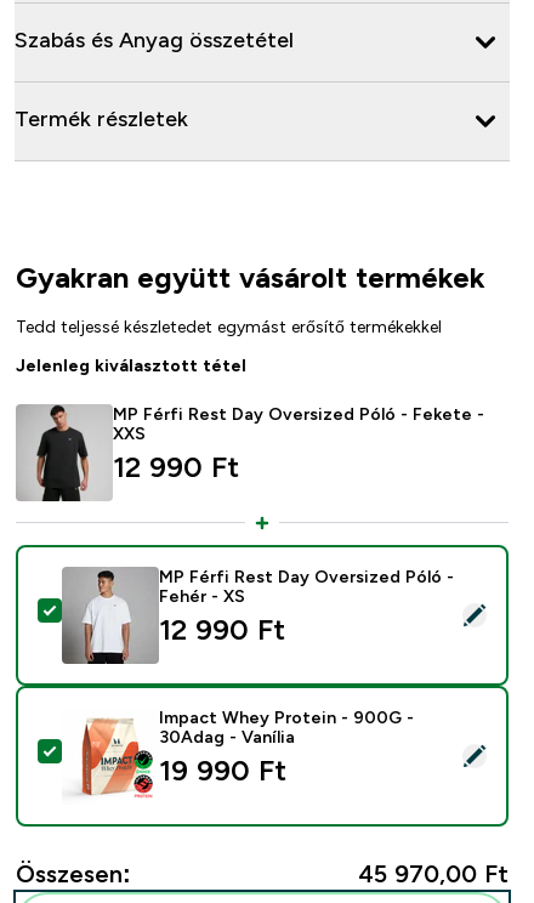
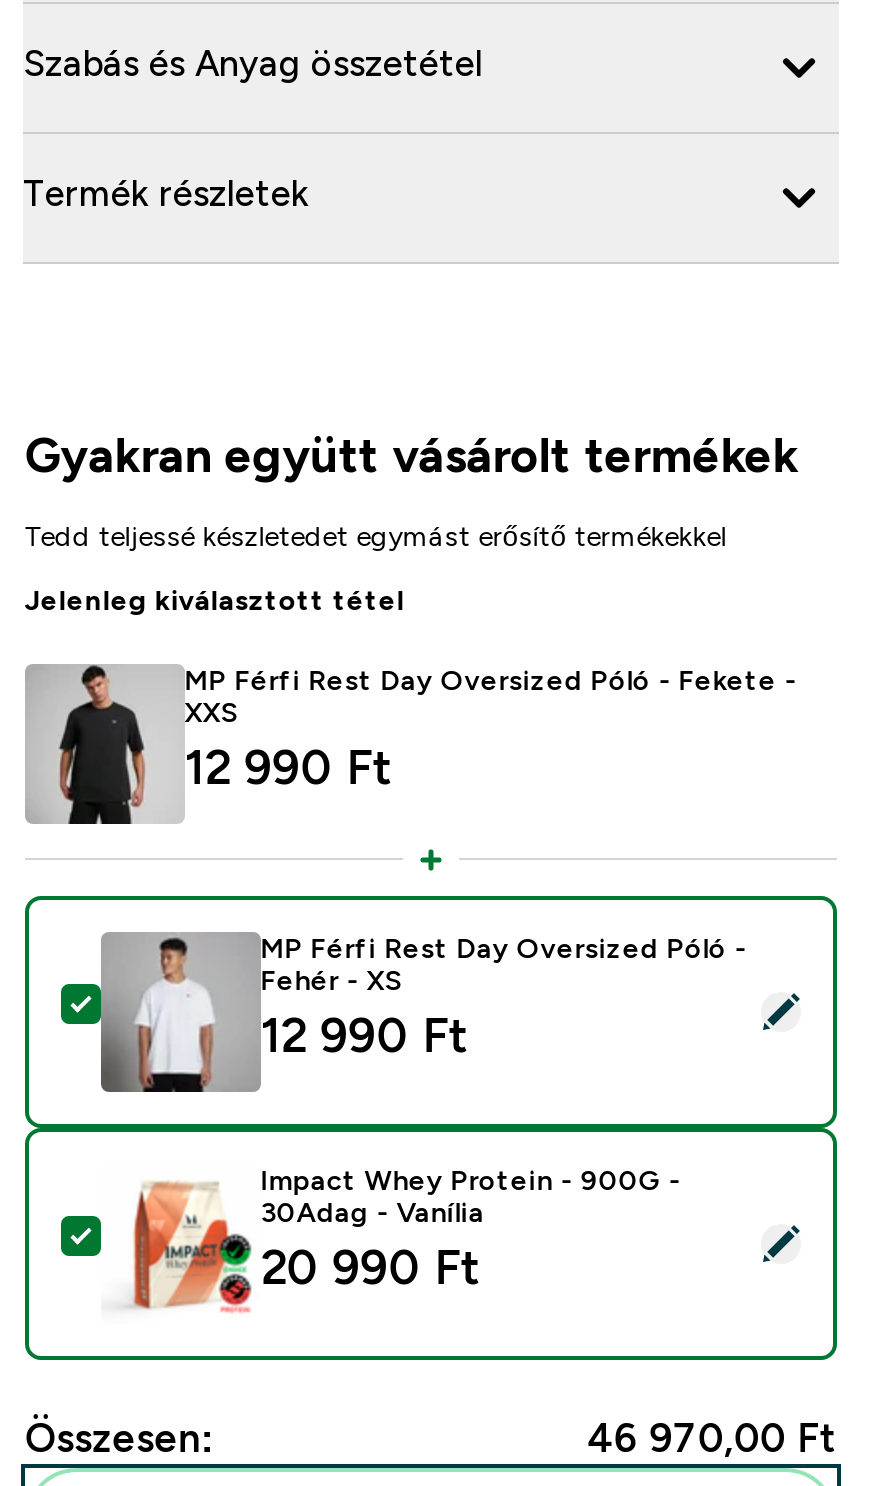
[159,753,286,786] 19 990 Ft -> [261,1239,481,1293] 20 990 Ft
[358,860,509,887] 45 970,00 Ft -> [587,1415,837,1459] 46 970,00 Ft

